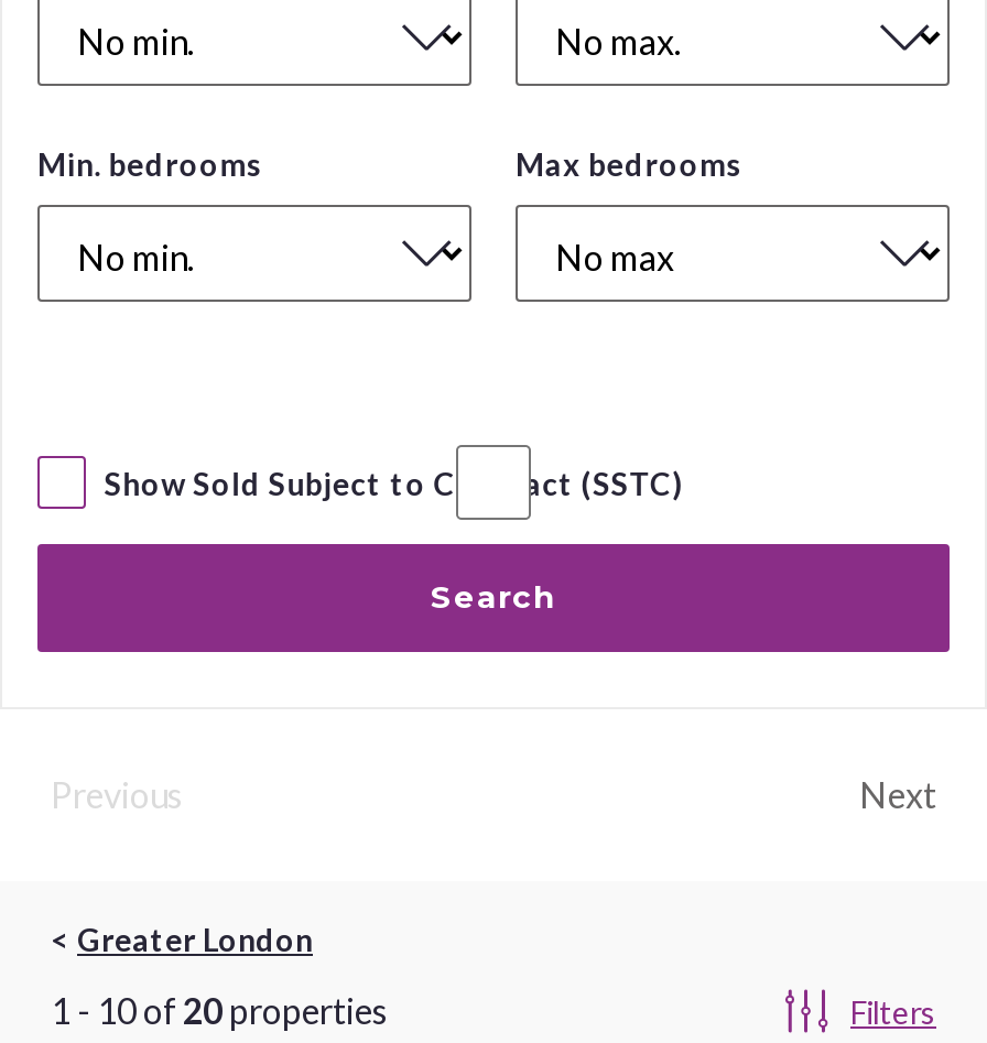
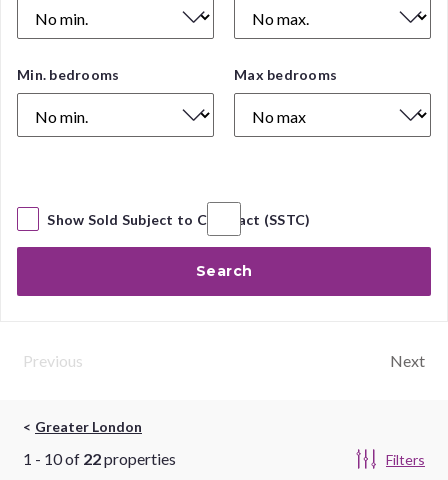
[51,989,388,1031] 1 - 10 of 20 properties -> [23,449,176,468] 1 - 10 of 22 properties

